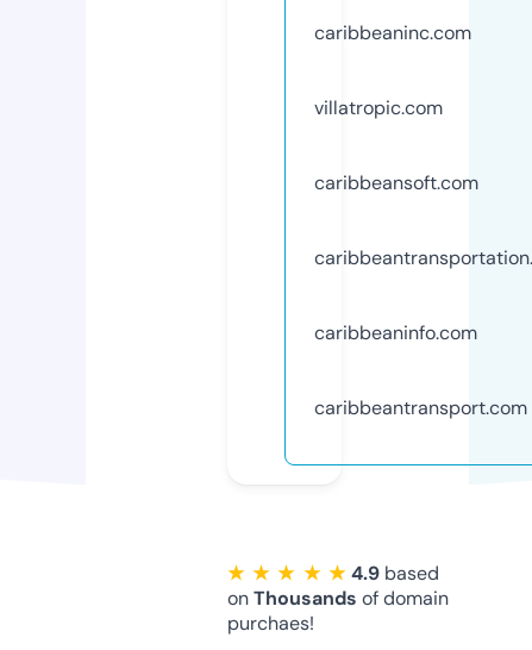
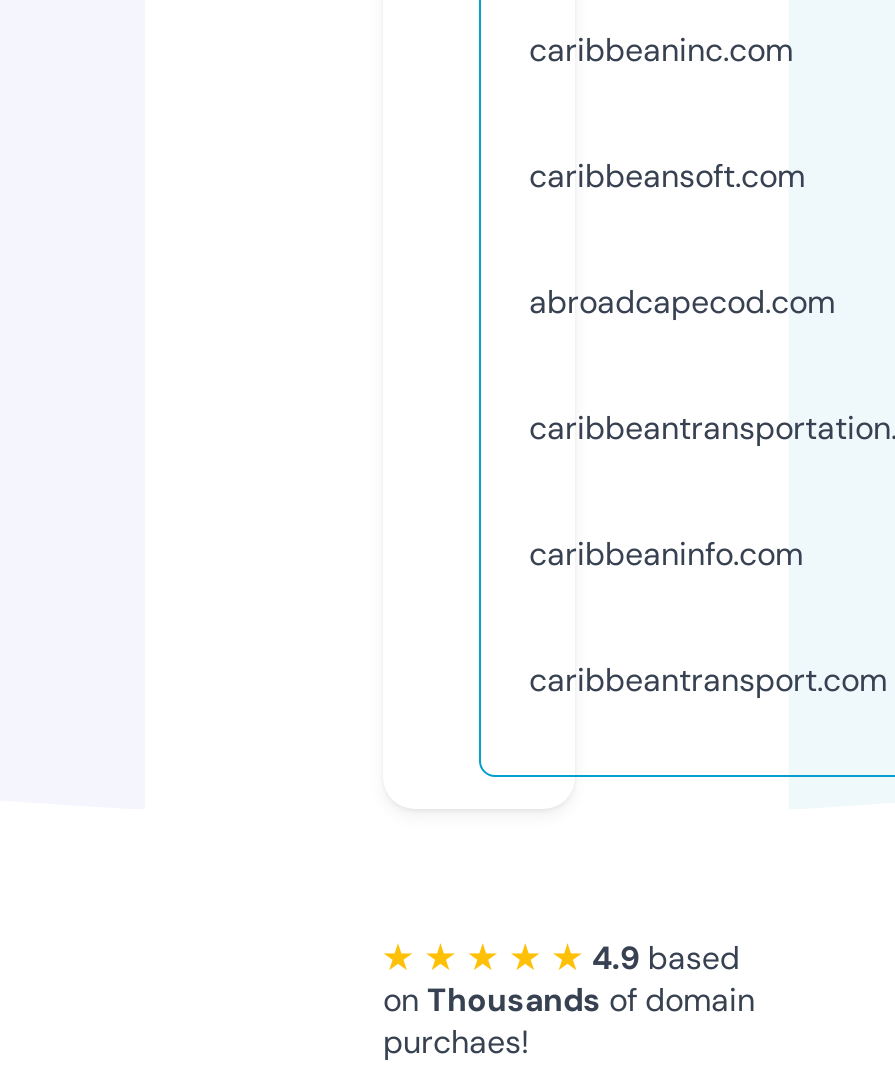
[314,95,443,120] villatropic.com -> none
moved [314,170,478,195] -> [529,155,805,197]: caribbeansoft.com
none -> [529,281,835,323] abroadcapecod.com

